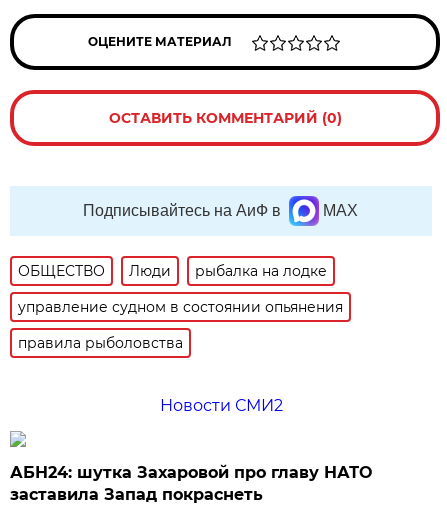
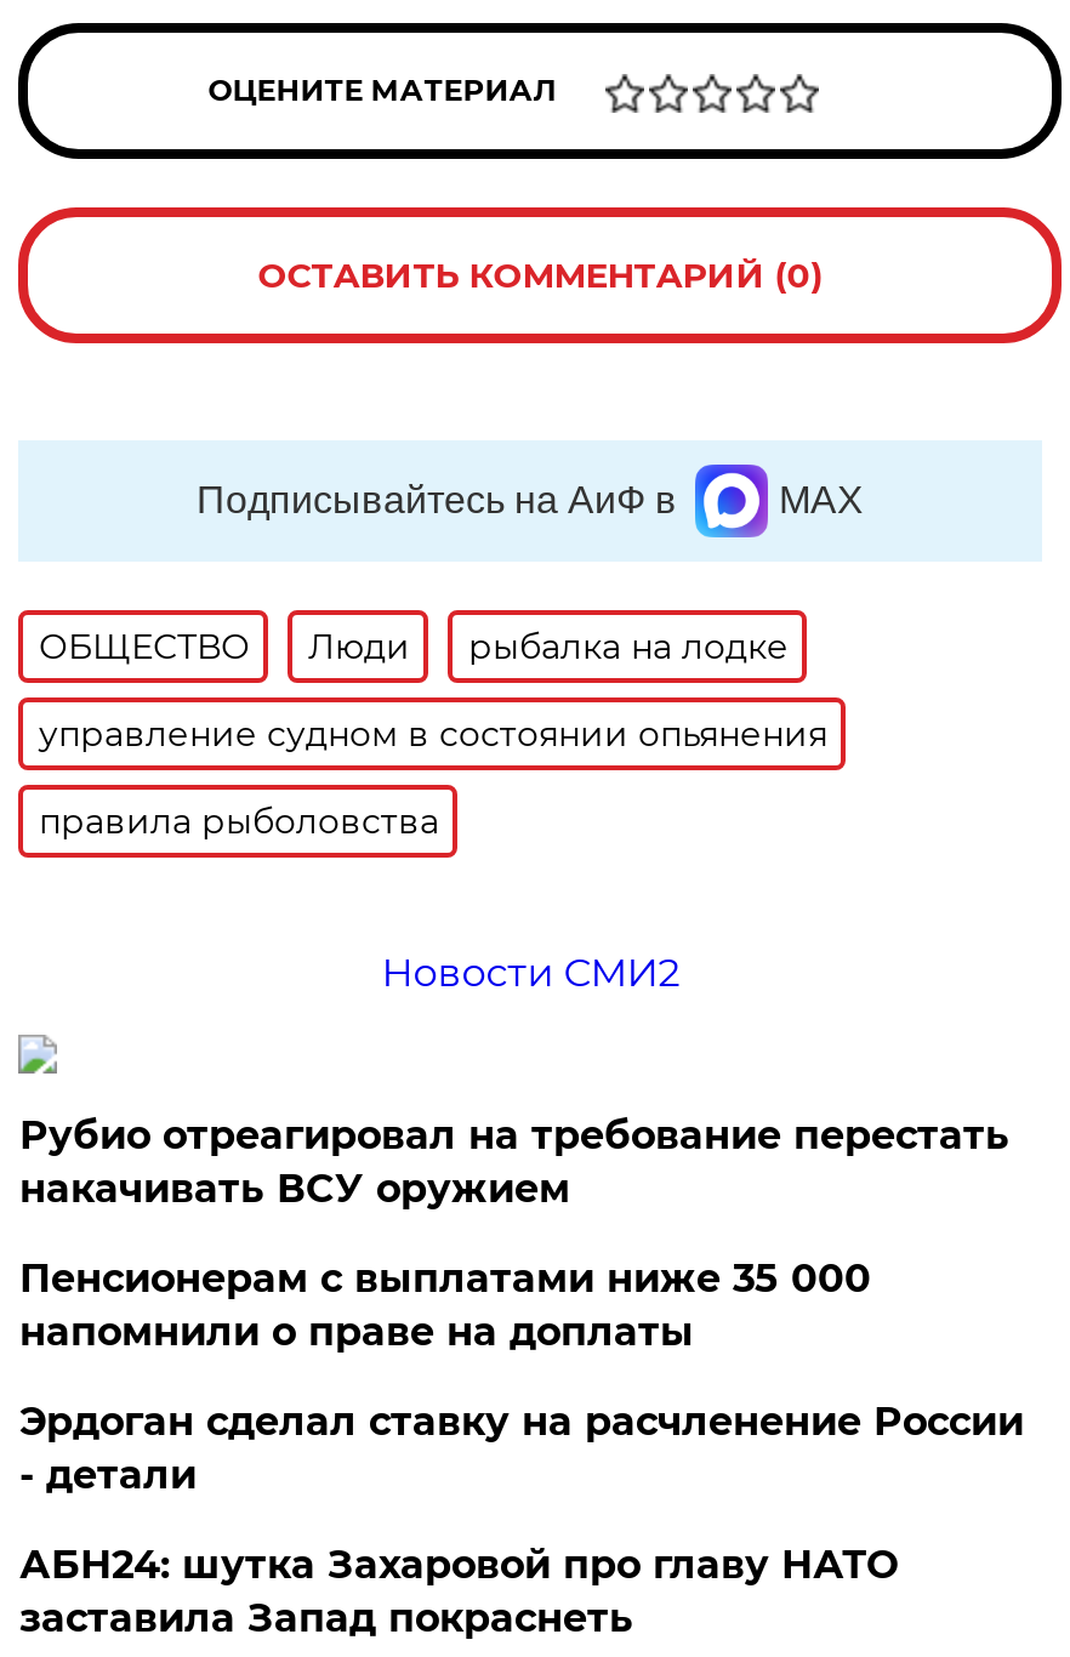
none -> [19,1112,1024,1498] Рубио отреагировал на требование перестать | накачивать ВСУ оружием | Пенсионерам с выплатами ниже 35 000 | напомнили о праве на доплаты | Эрдоган сделал ставку на расчленение России | - детали

